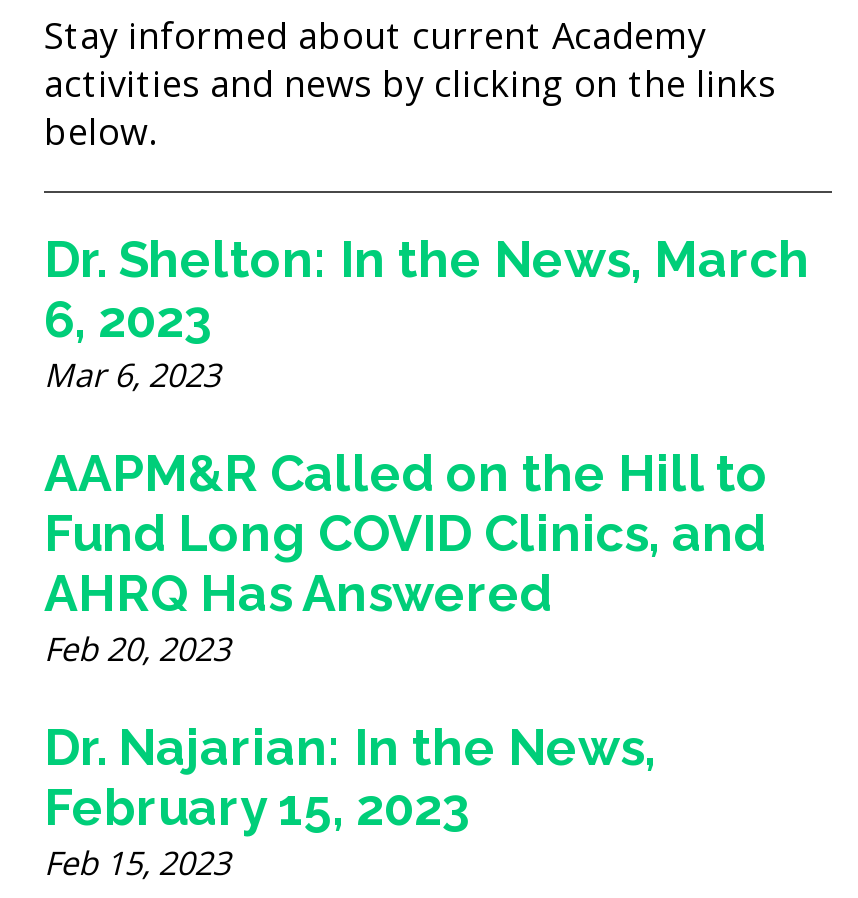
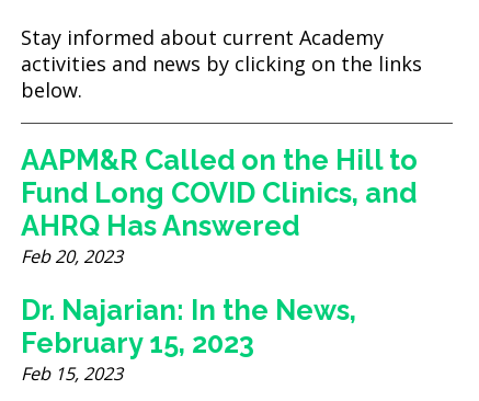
[44,229,810,397] Dr. Shelton: In the News, March | 6, 2023 | Mar 6, 2023 -> none

